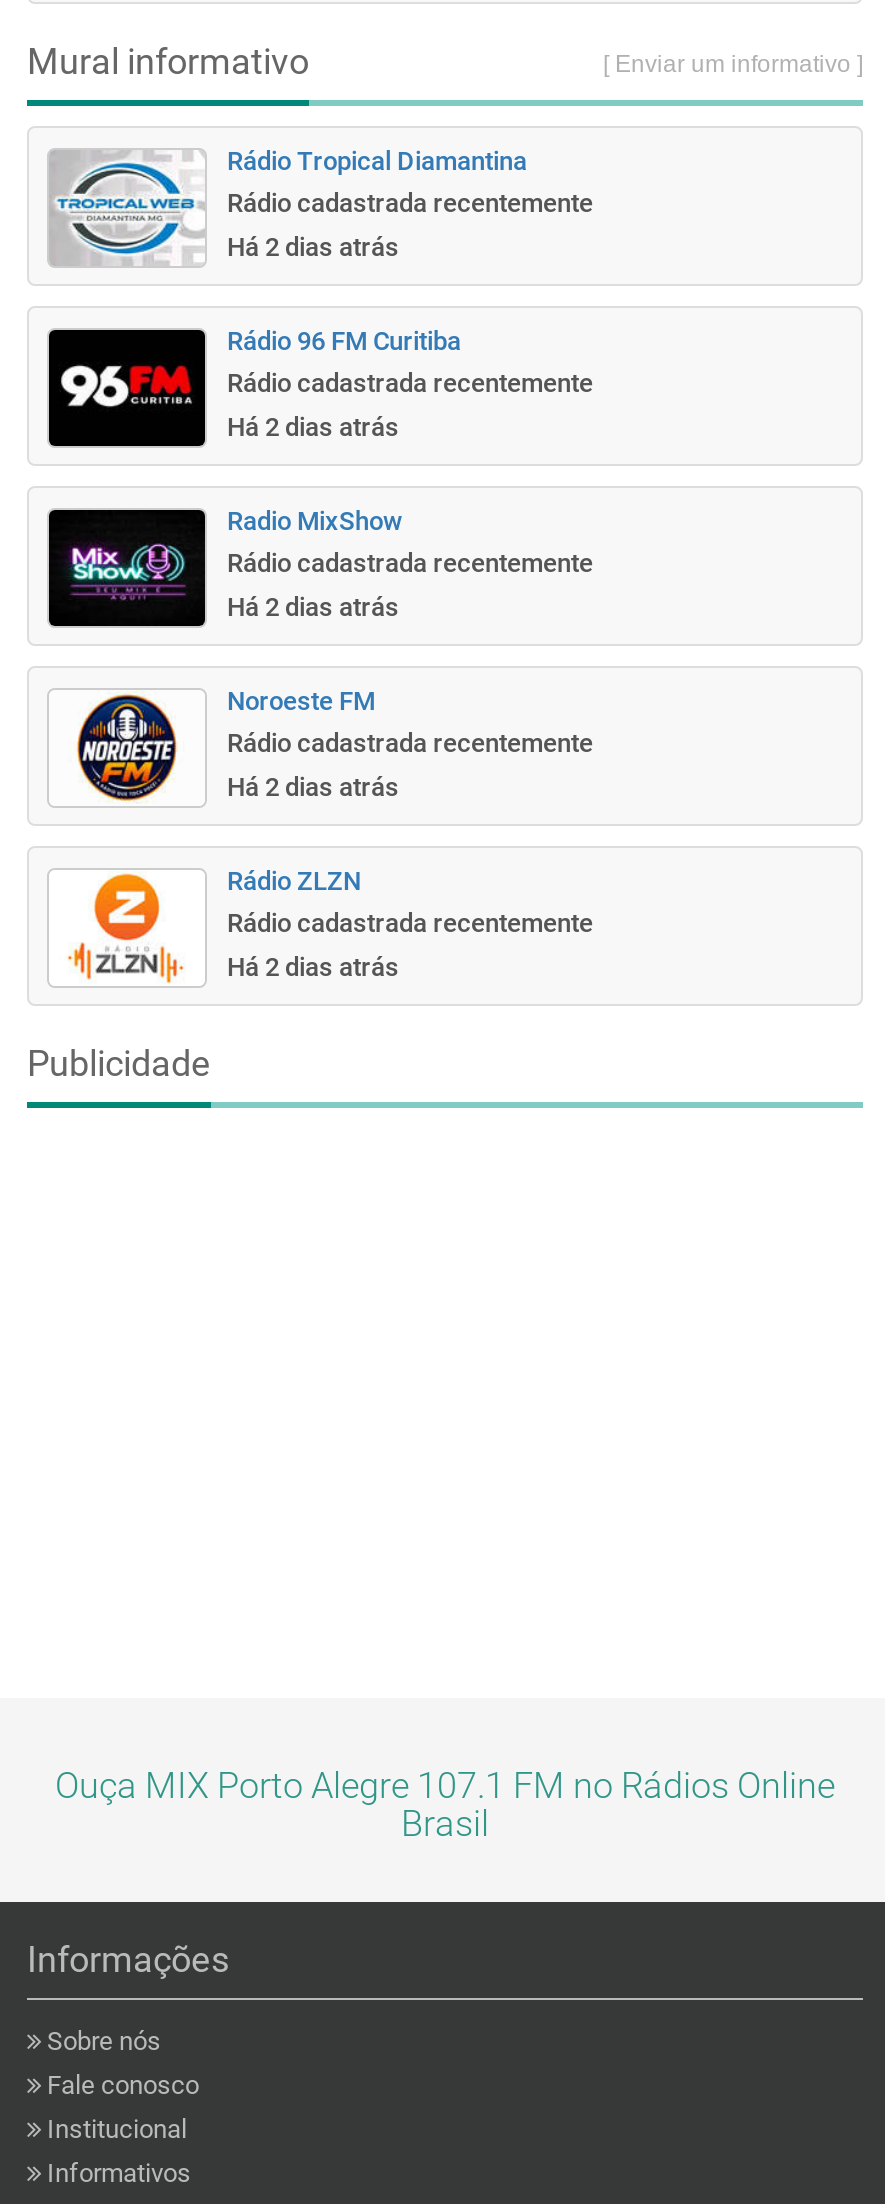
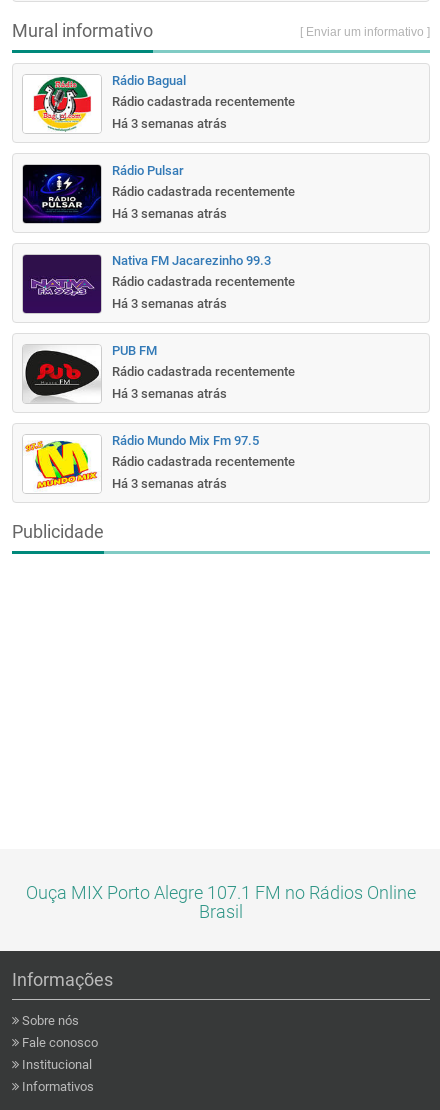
[49,147,527,266] [image] | Rádio Tropical Diamantina -> [23,73,186,132] [image] | Rádio Bagual
[227,233,399,263] Há 2 dias atrás -> [112,116,227,131] Há 3 semanas atrás
[49,327,461,446] [image] | Rádio 96 FM Curitiba -> [23,163,184,223] [image] | Rádio Pulsar
[227,413,399,443] Há 2 dias atrás -> [112,206,227,221] Há 3 semanas atrás
[49,507,403,626] [image] | Radio MixShow -> [23,253,271,313] [image] | Nativa FM Jacarezinho 99.3
[227,593,399,623] Há 2 dias atrás -> [112,296,227,311] Há 3 semanas atrás
[51,687,375,804] [image] | Noroeste FM -> [24,343,157,402] [image] | PUB FM
[227,773,399,803] Há 2 dias atrás -> [112,386,227,401] Há 3 semanas atrás
[53,867,361,984] [image] | Rádio ZLZN -> [25,433,259,491] [image] | Rádio Mundo Mix Fm 97.5
[227,953,399,983] Há 2 dias atrás -> [112,476,227,491] Há 3 semanas atrás

